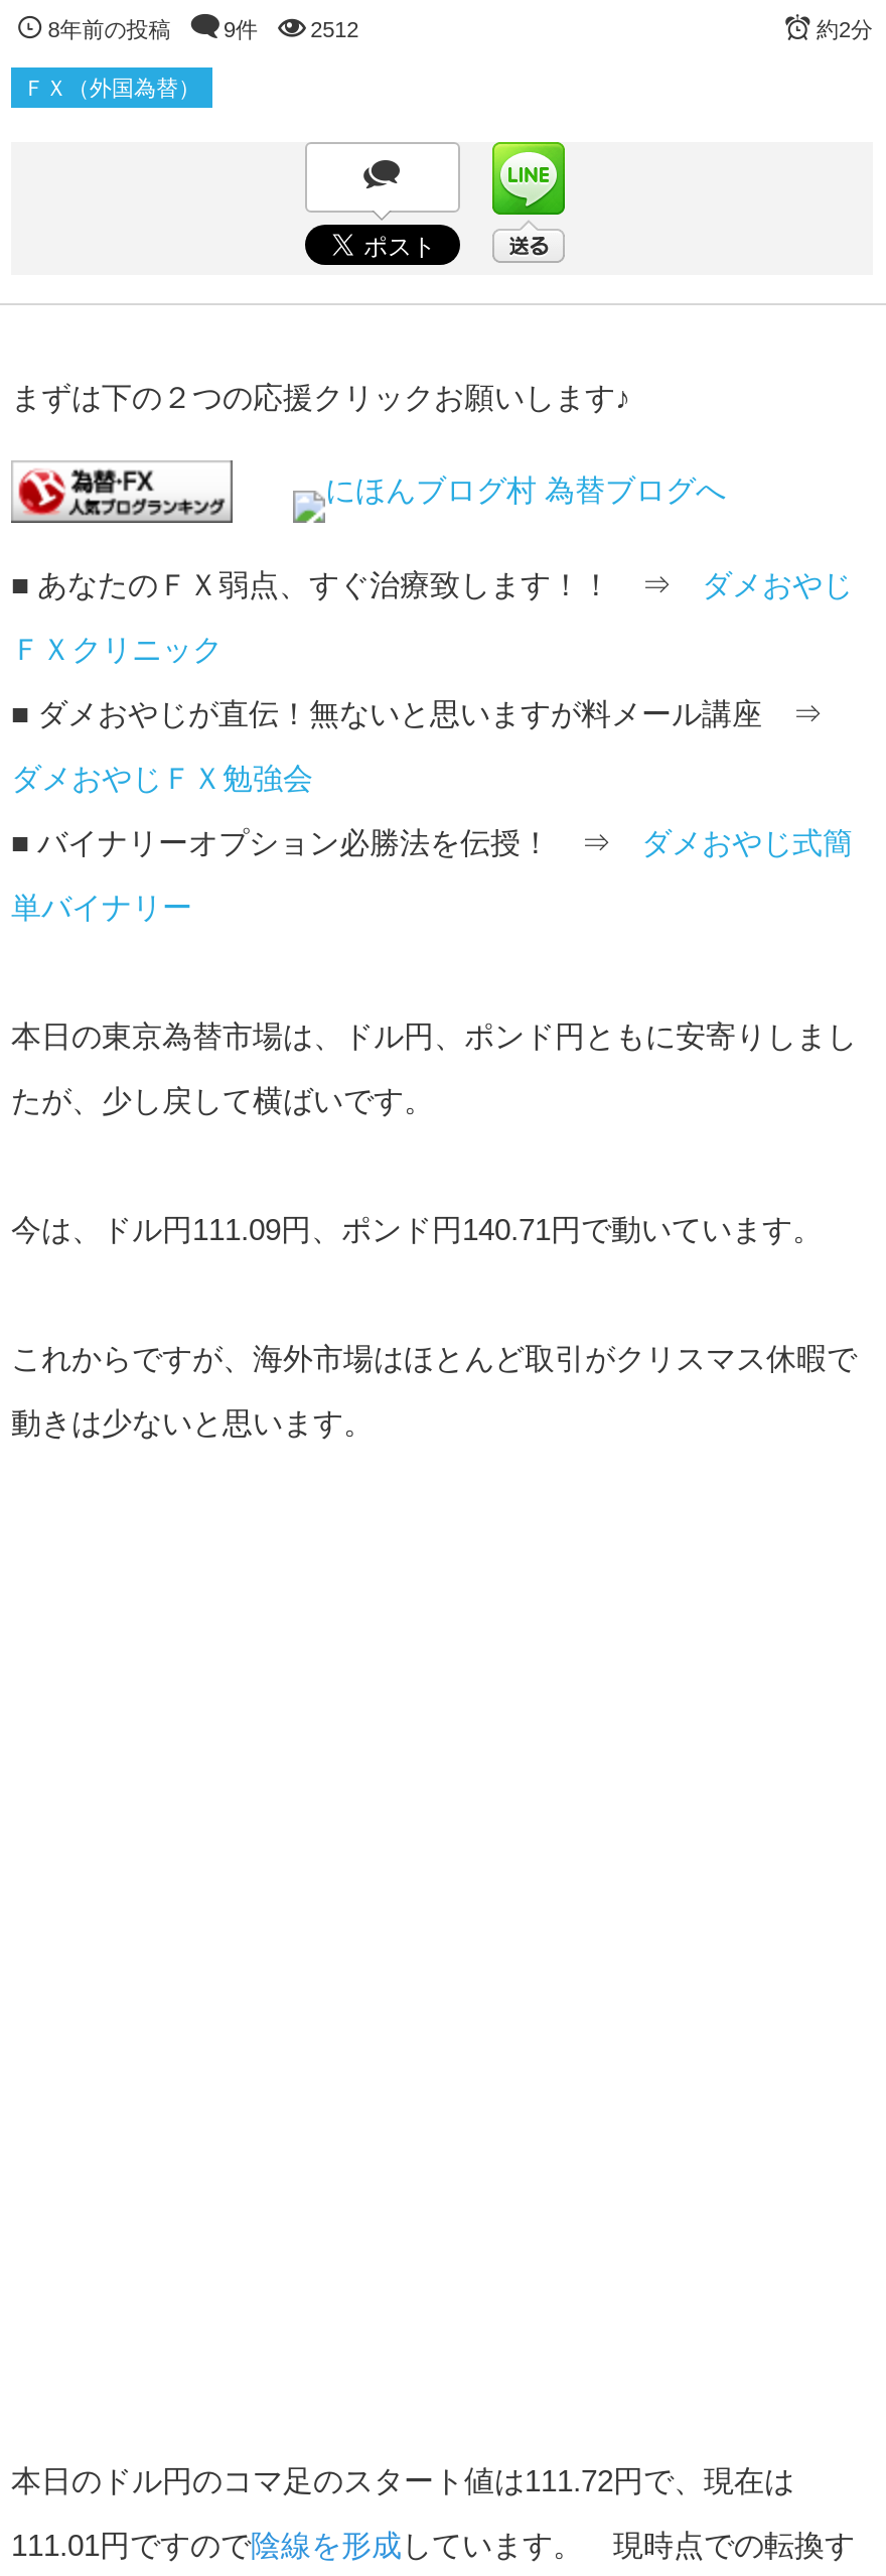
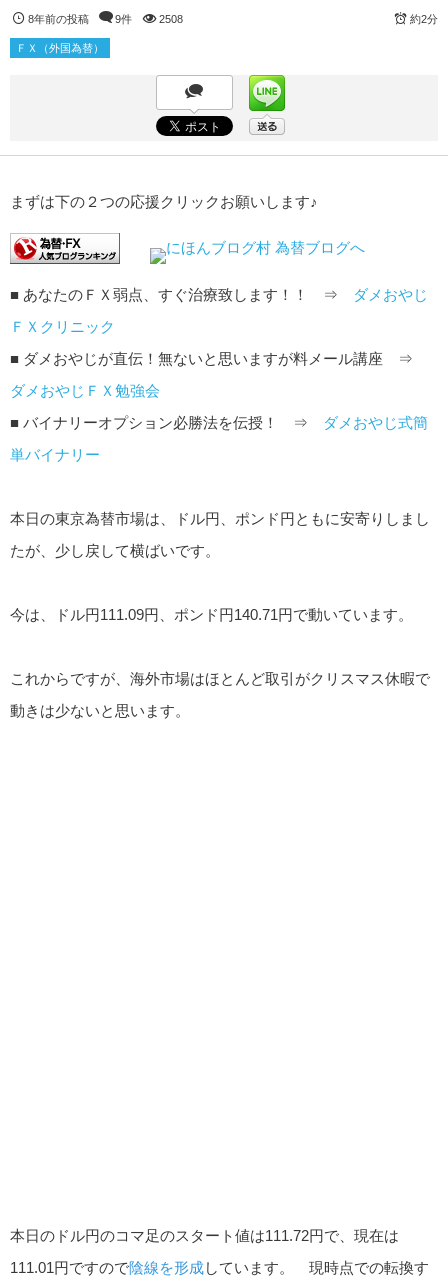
[311,17,359,42] 2512 -> [159,13,183,25] 2508

